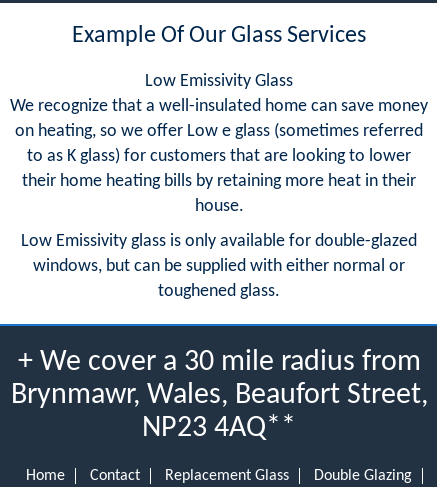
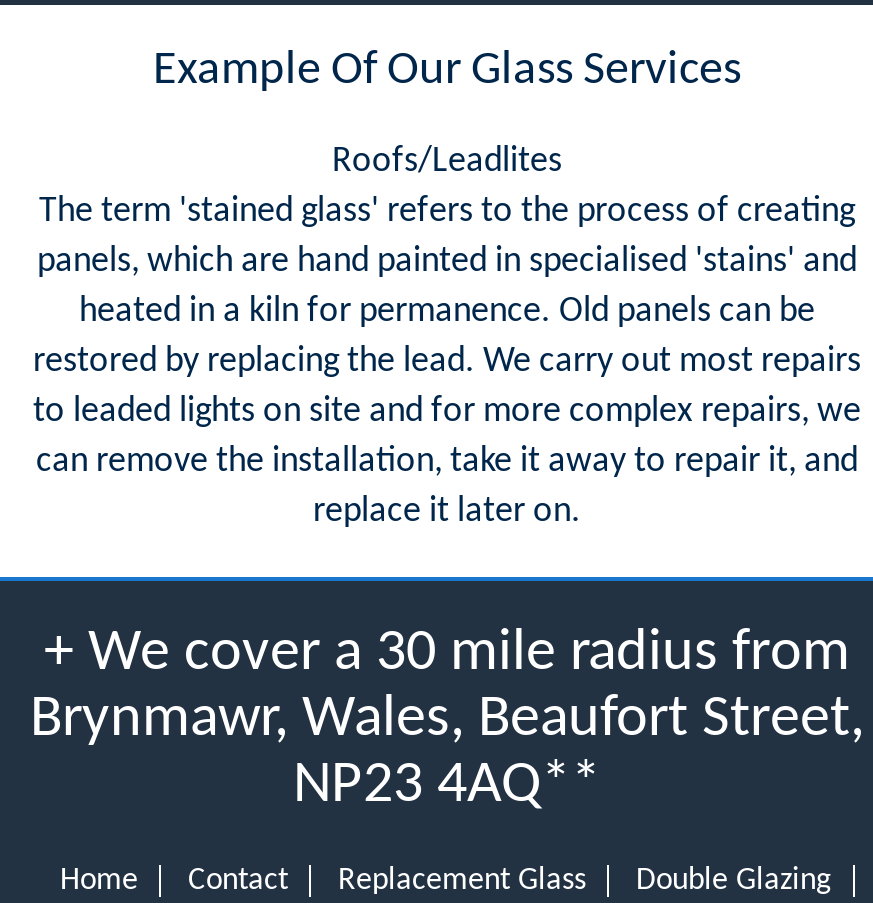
[10,71,428,300] Low Emissivity Glass | We recognize that a well-insulated home can save money | on heating, so we offer Low e glass (sometimes referred | to as K glass) for customers that are looking to lower | their home heating bills by retaining more heat in their | house. | Low Emissivity glass is only available for double-glazed | windows, but can be supplied with either normal or | toughened glass. -> [33,142,861,530] Roofs/Leadlites | The term 'stained glass' refers to the process of creating | panels, which are hand painted in specialised 'stains' and | heated in a kiln for permanence. Old panels can be | restored by replacing the lead. We carry out most repairs | to leaded lights on site and for more complex repairs, we | can remove the installation, take it away to repair it, and | replace it later on.

